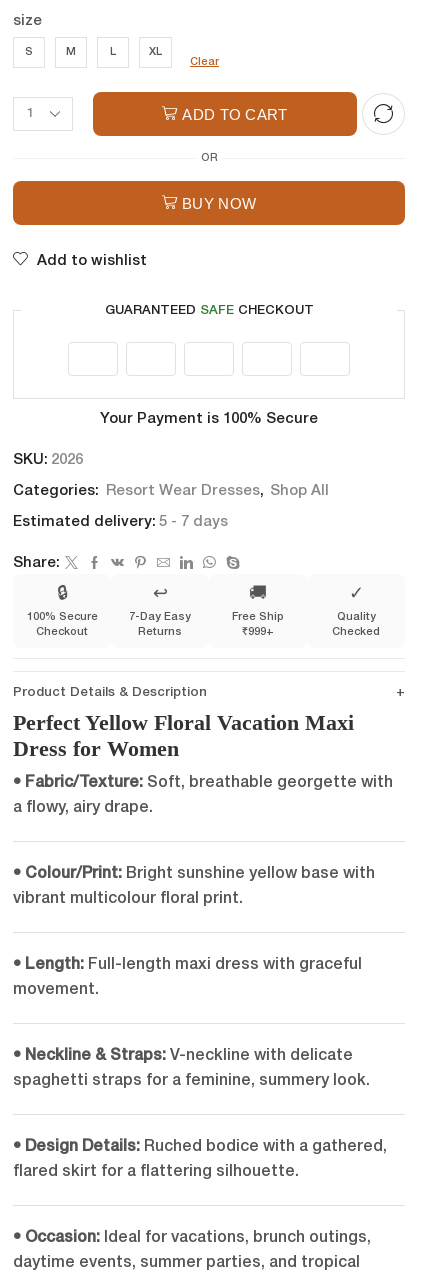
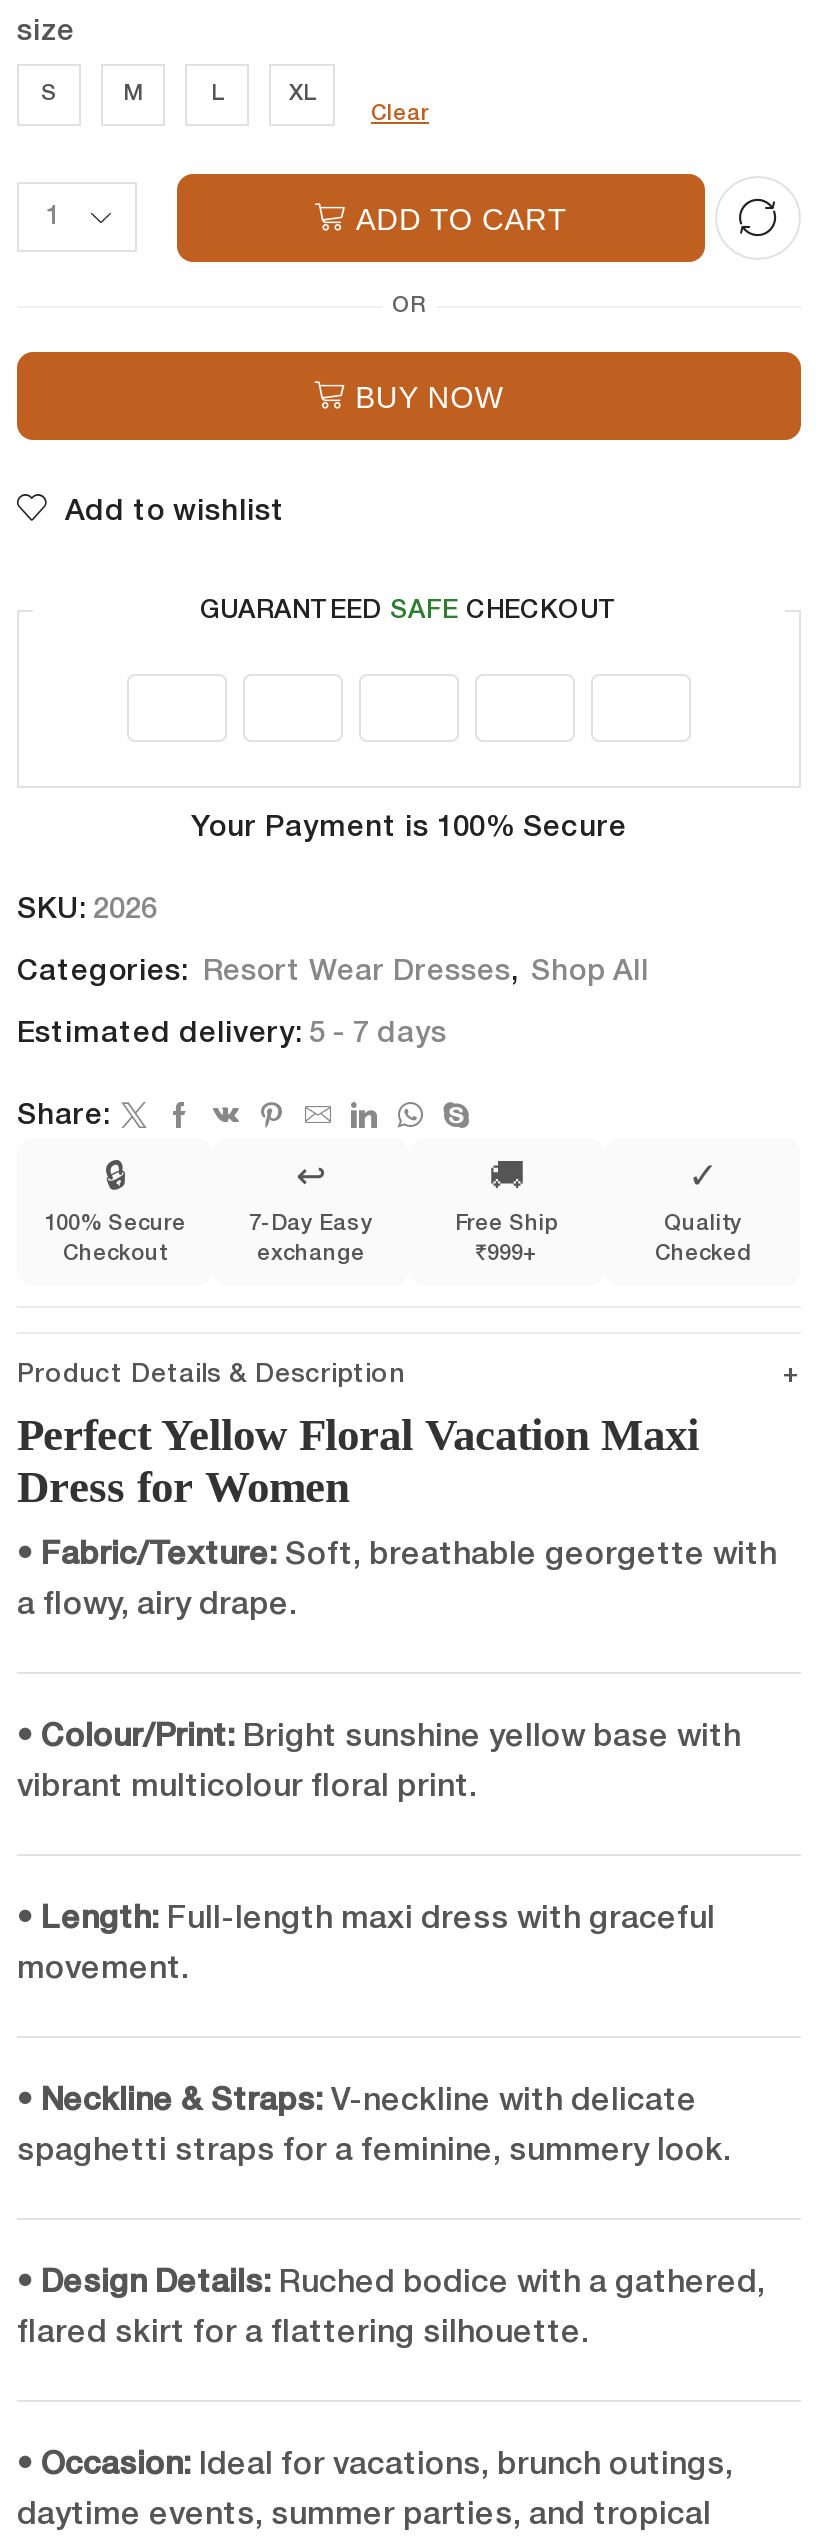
[138,627,182,637] Returns -> [257,1244,365,1264] exchange

